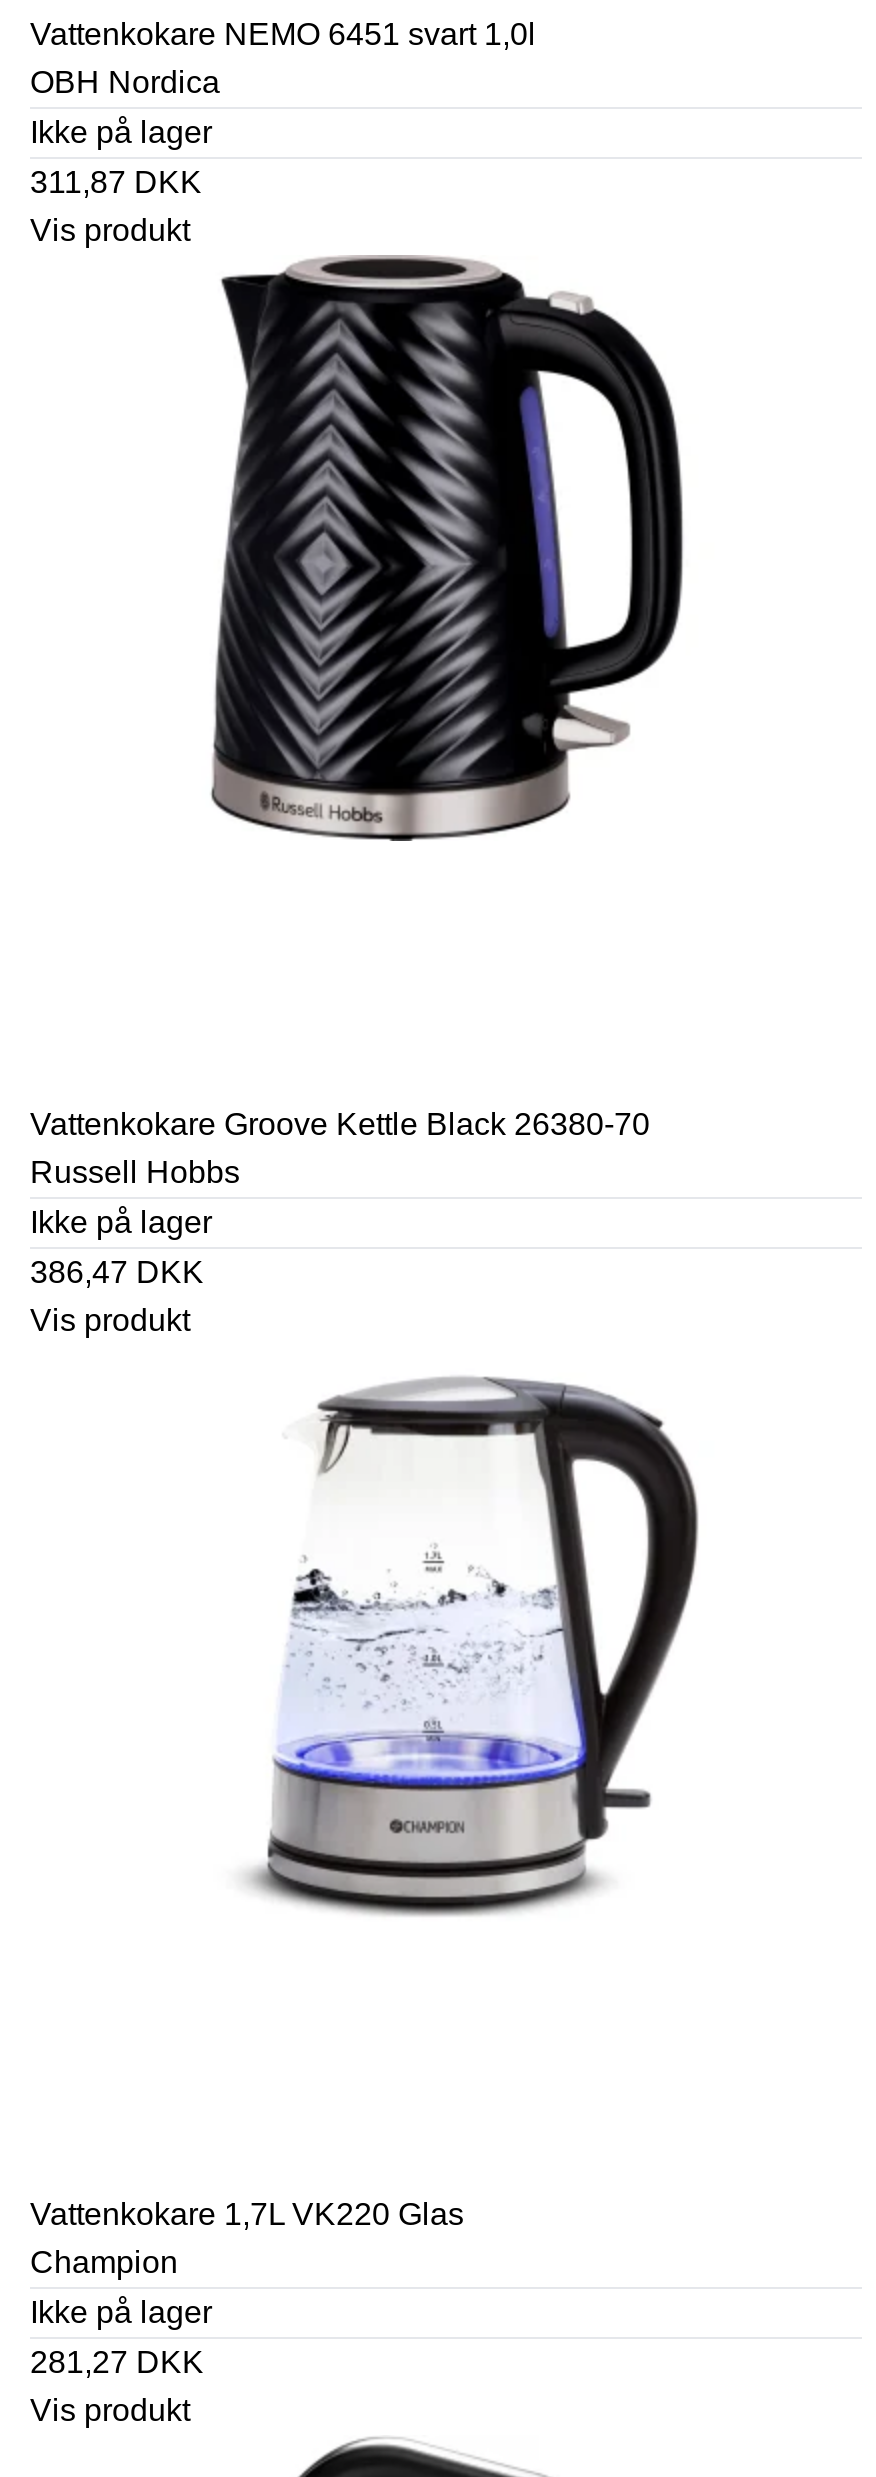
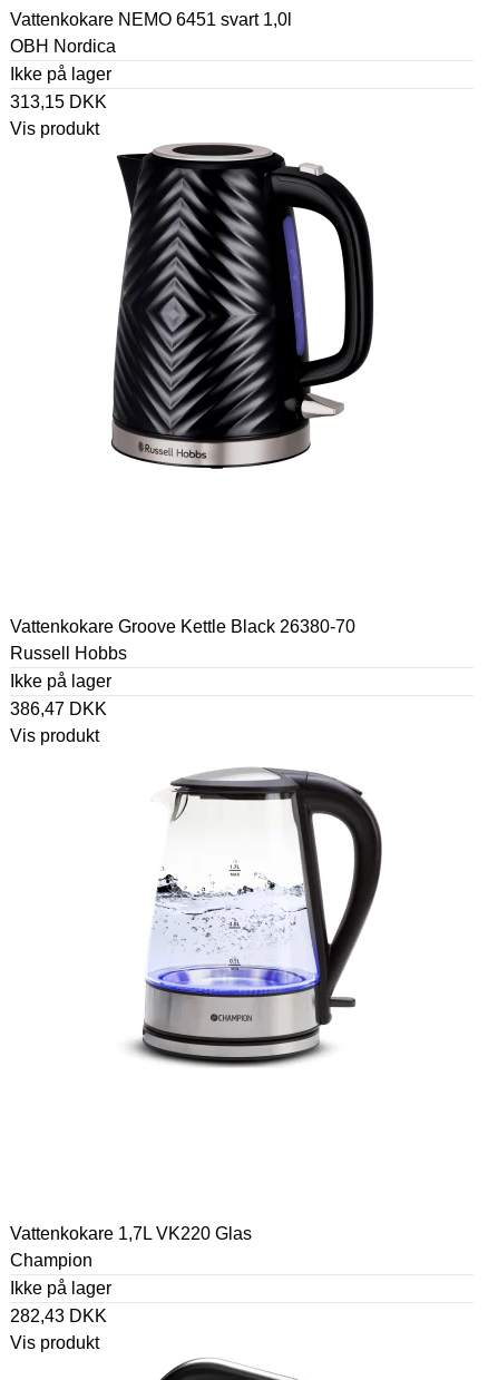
[30,165,202,199] 311,87 DKK -> [10,92,107,111] 313,15 DKK
[30,2345,204,2379] 281,27 DKK -> [10,1306,107,1325] 282,43 DKK

